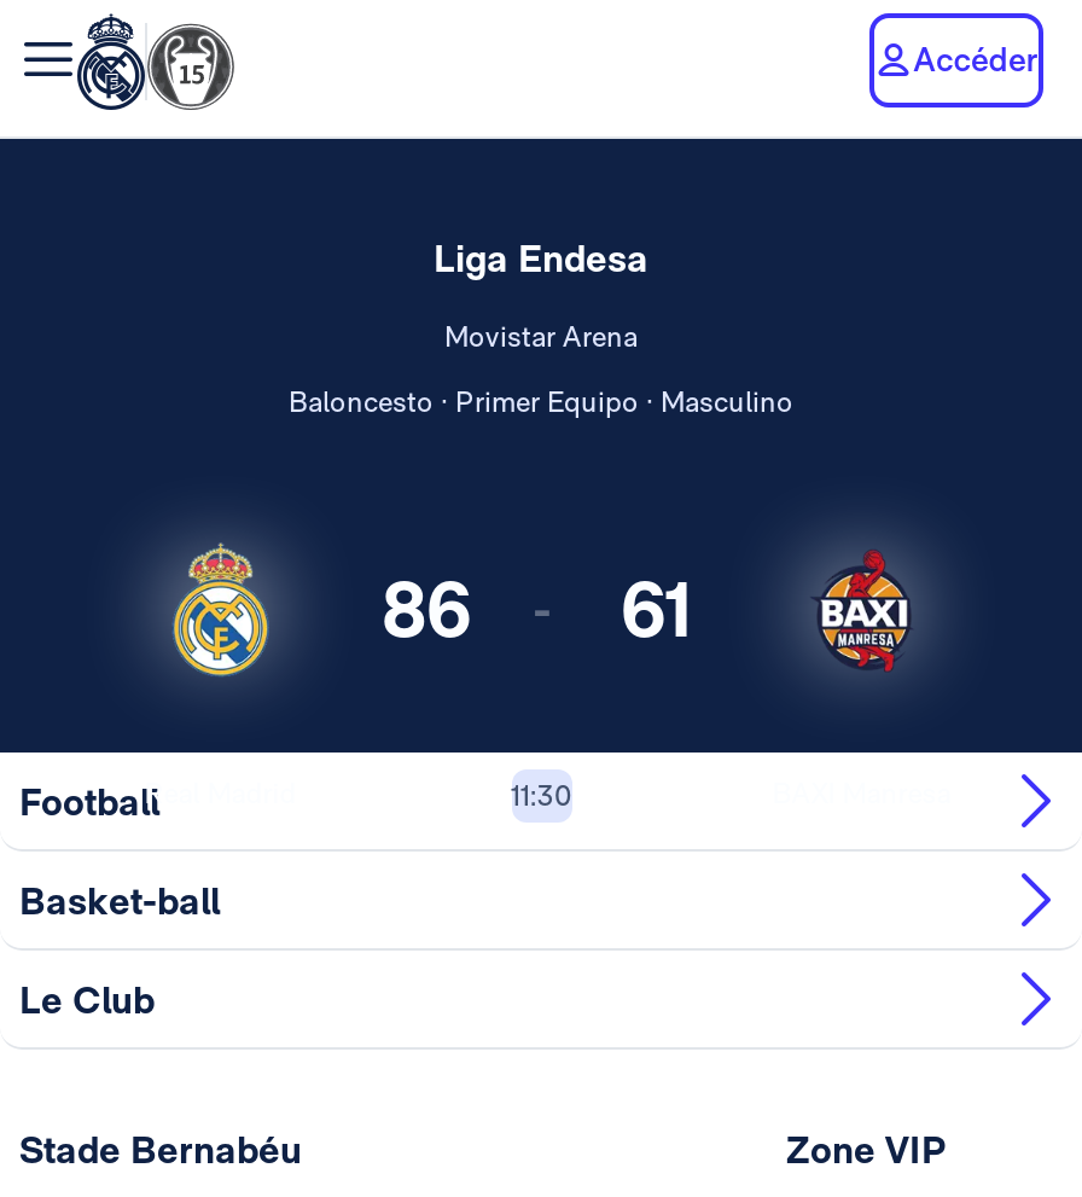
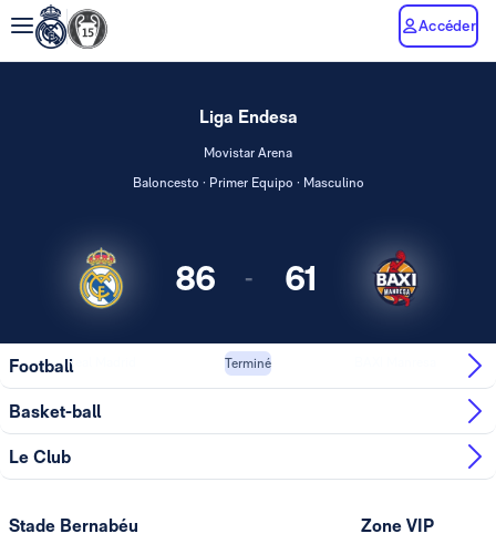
[511,778,571,812] 11:30 -> [225,355,271,371] Terminé

